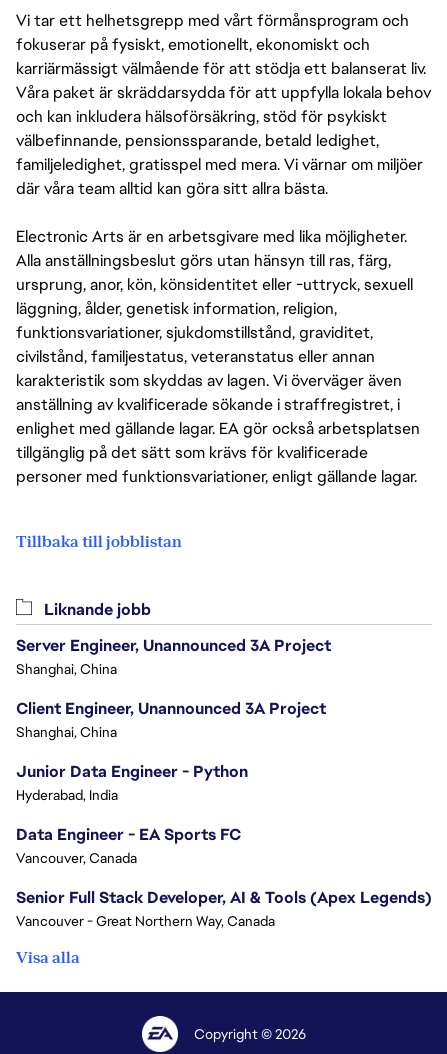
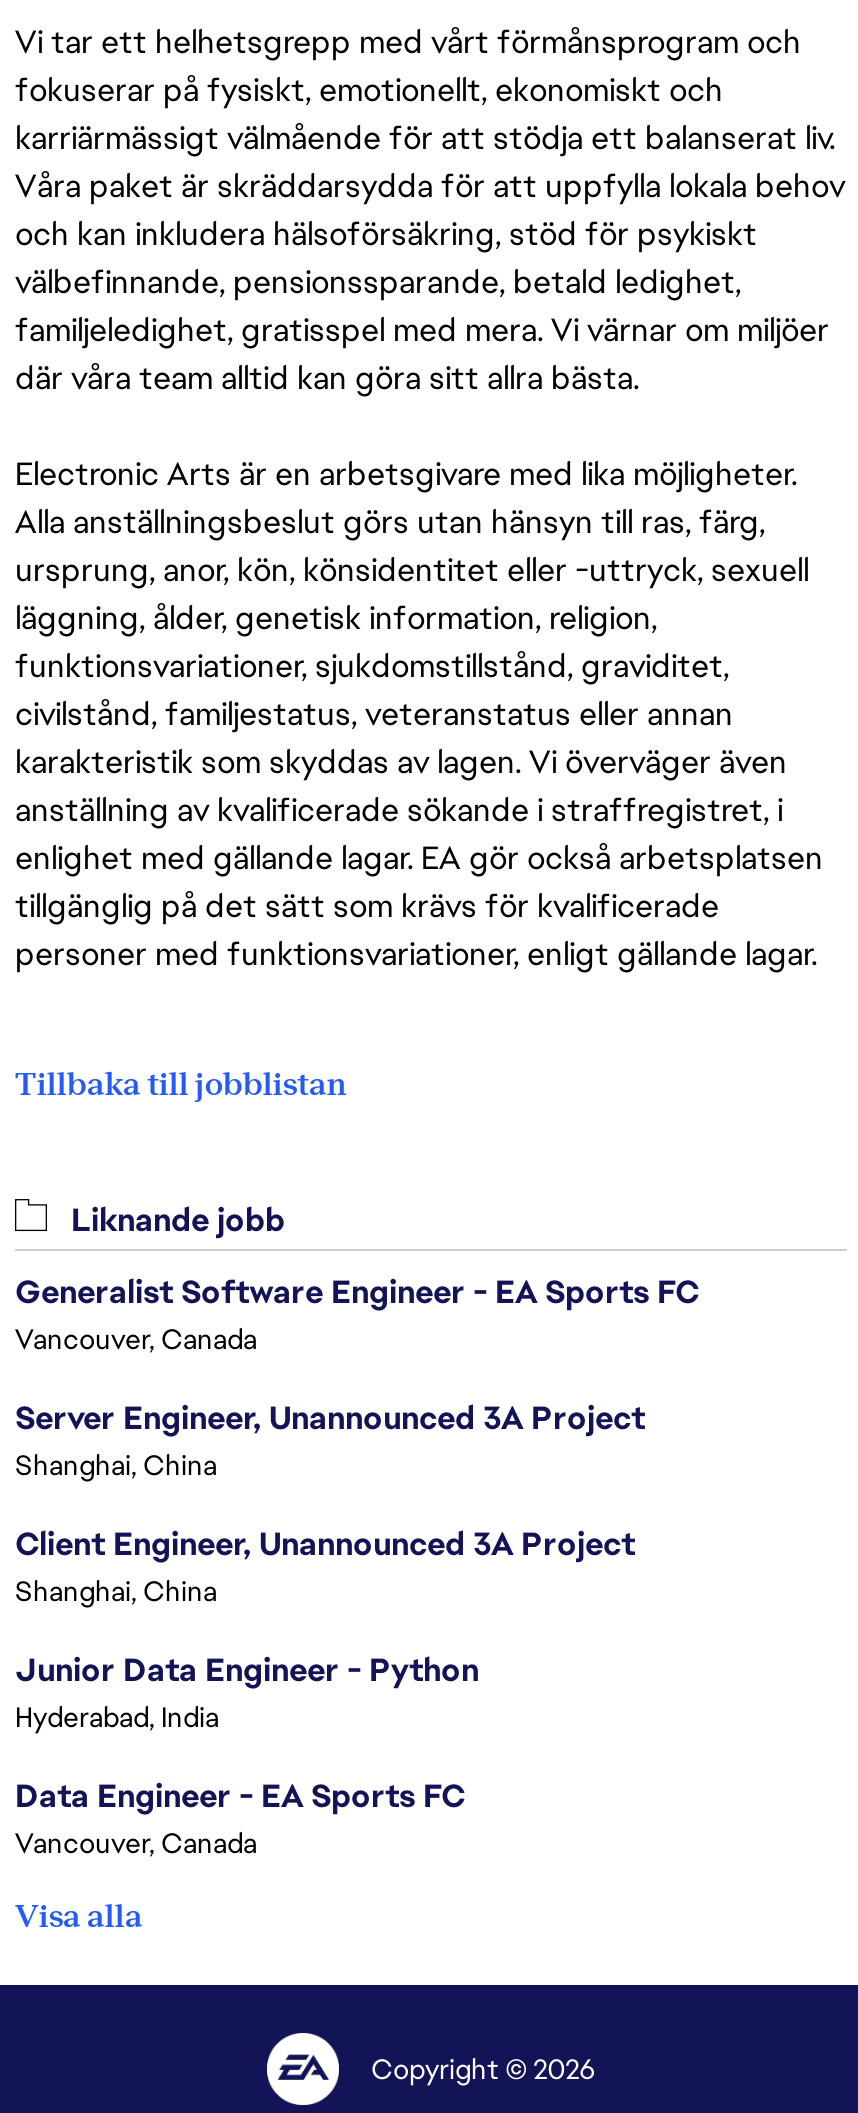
none -> [15,1270,699,1356] Generalist Software Engineer - EA Sports FC | Vancouver, Canada
moved [16,634,331,866] -> [15,1396,645,1860]: Server Engineer, Unannounced 3A Project | Shanghai, China | Client Engineer, Unannounced 3A Project | Shanghai, China | Junior Data Engineer - Python | Hyderabad, India | Data Engineer - EA Sports FC | Vancouver, Canada
[16,886,432,929] Senior Full Stack Developer, AI & Tools (Apex Legends) | Vancouver - Great Northern Way, Canada -> none

